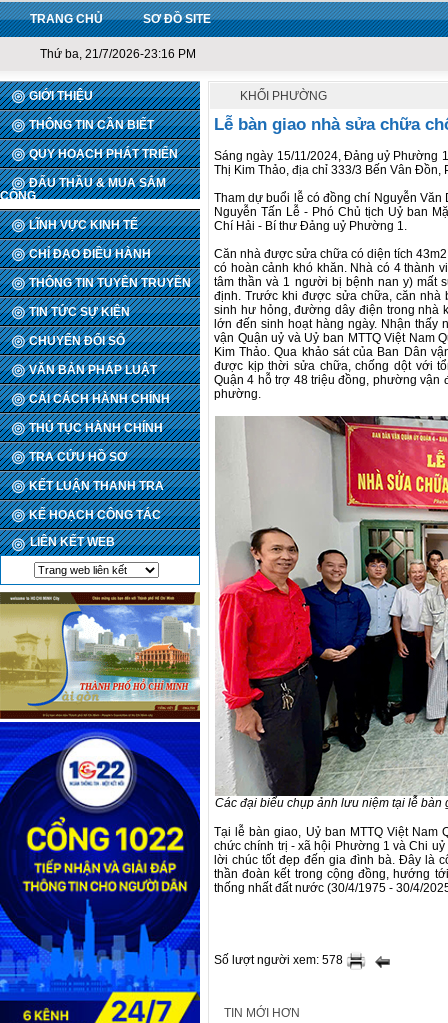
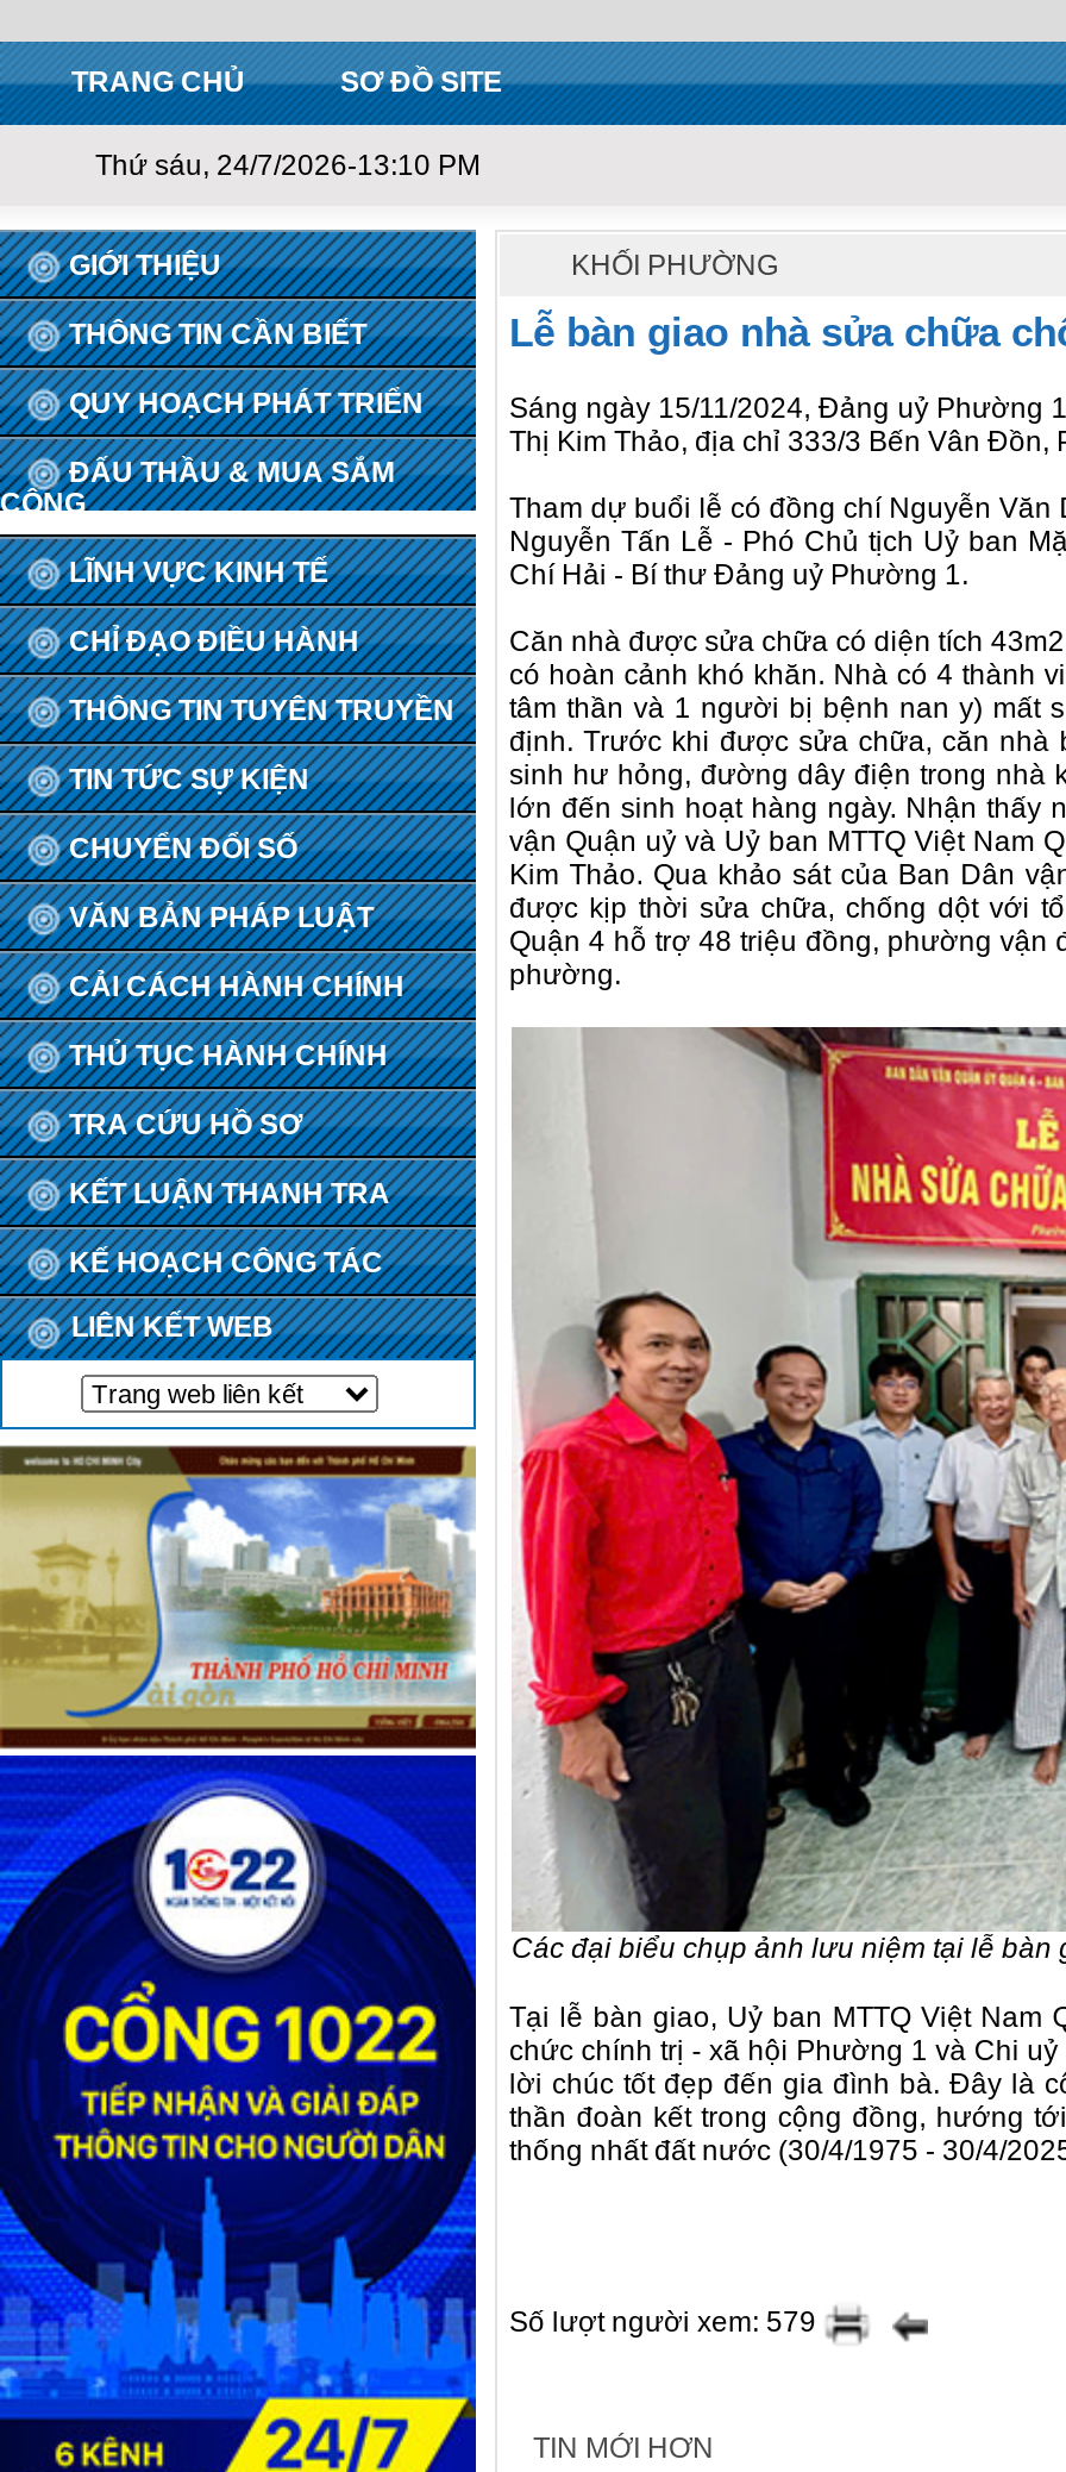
[40,47,196,61] Thứ ba, 21/7/2026-23:16 PM -> [95,149,481,182] Thứ sáu, 24/7/2026-13:10 PM
[214,953,346,967] Số lượt người xem: 578 -> [509,2306,823,2339] Số lượt người xem: 579

